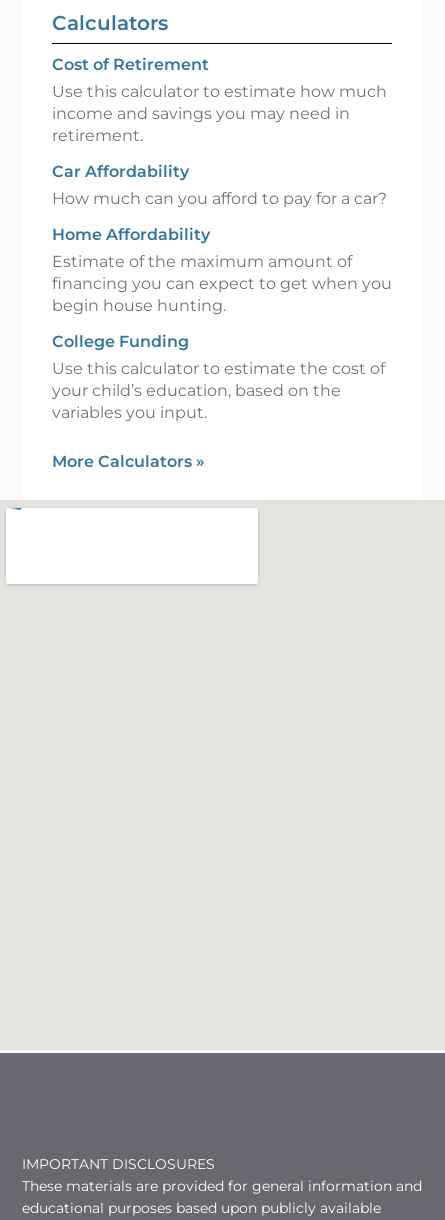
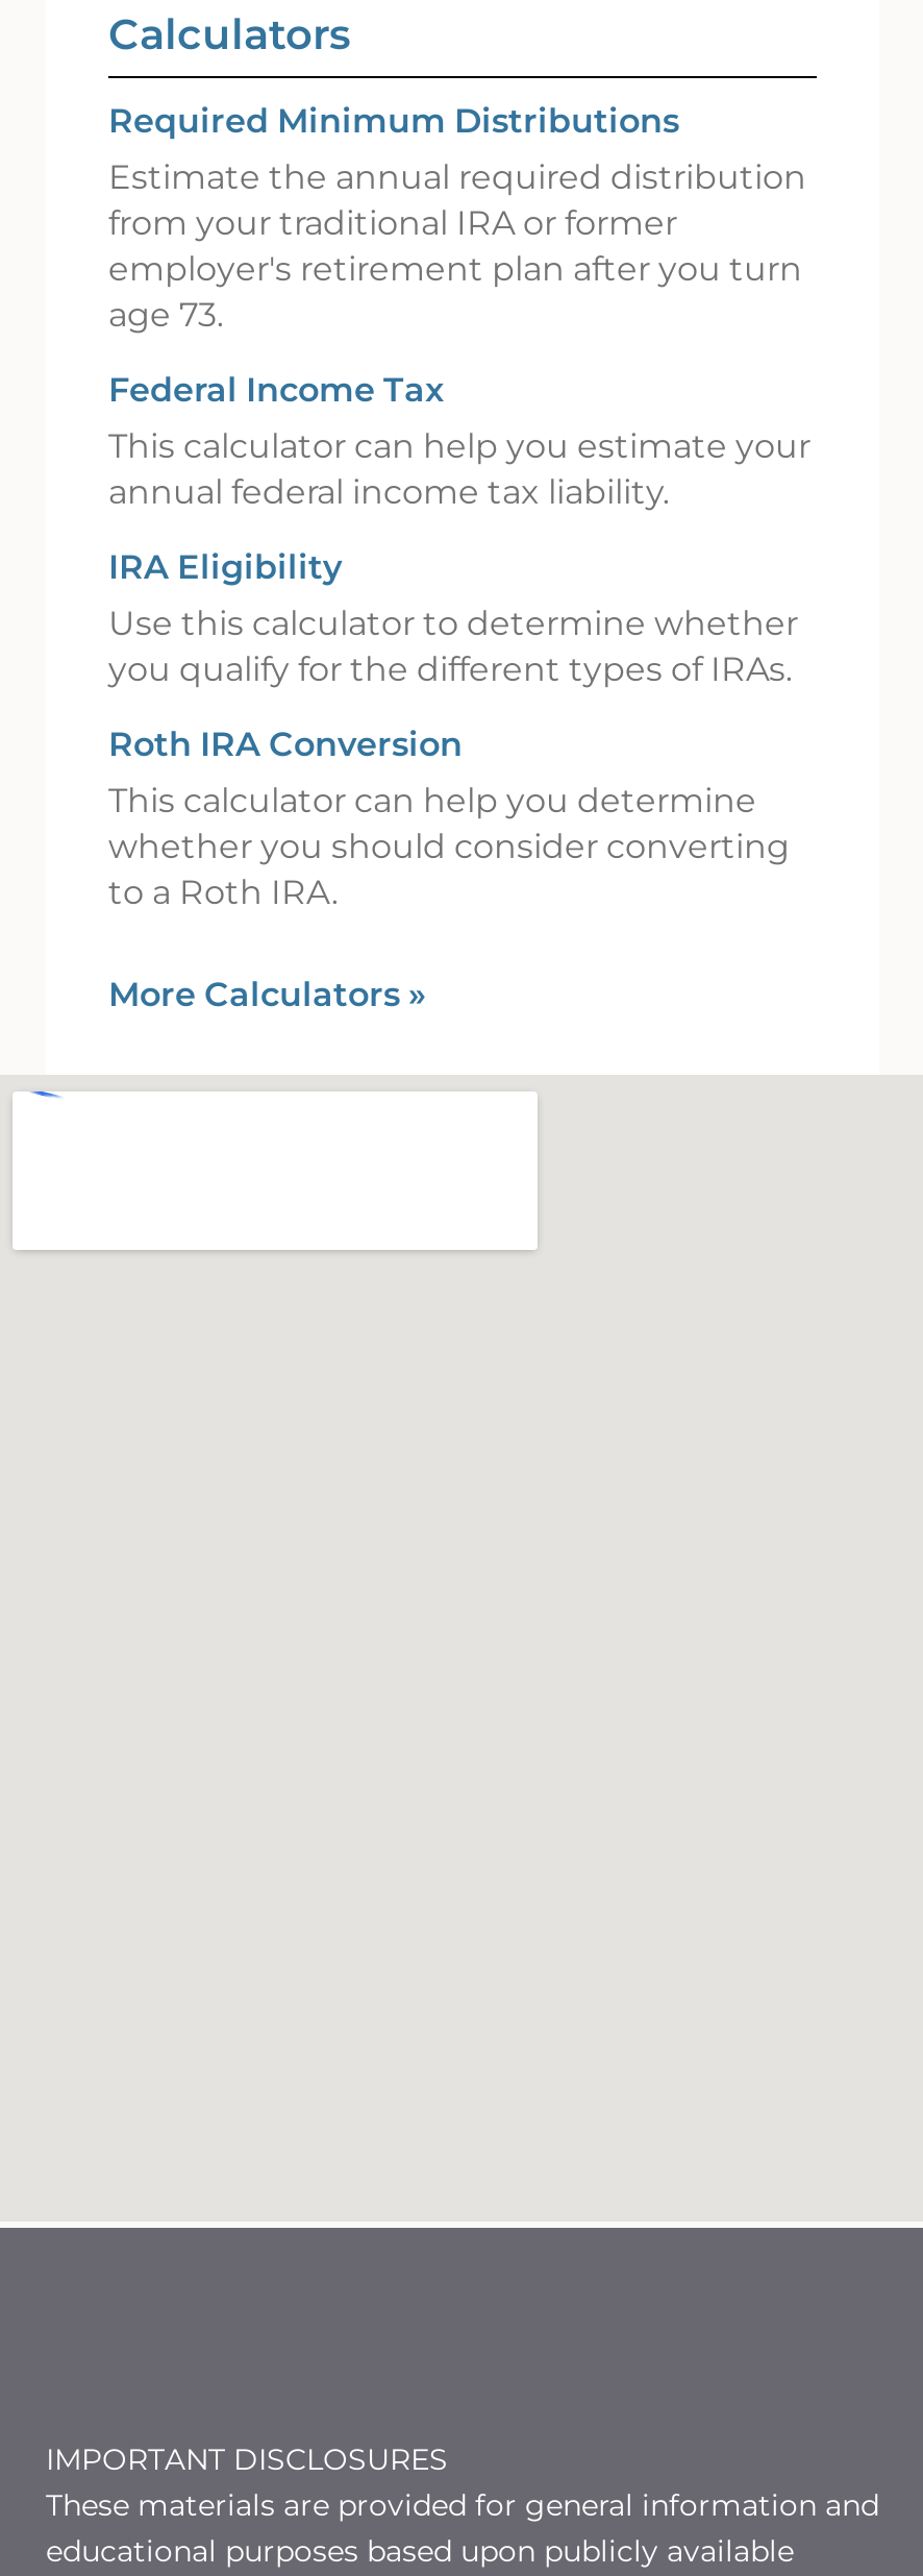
[52,55,387,145] Cost of Retirement | Use this calculator to estimate how much | income and savings you may need in | retirement. -> [108,101,806,335] Required Minimum Distributions | Estimate the annual required distribution | from your traditional IRA or former | employer's retirement plan after you turn | age 73.
[52,162,387,208] Car Affordability | How much can you afford to pay for a car? -> [108,370,810,512] Federal Income Tax | This calculator can help you estimate your | annual federal income tax liability.
[52,225,392,315] Home Affordability | Estimate of the maximum amount of | financing you can expect to get when you | begin house hunting. -> [108,548,798,689] IRA Eligibility | Use this calculator to determine whether | you qualify for the different types of IRAs.
[52,332,385,422] College Funding | Use this calculator to estimate the cost of | your child’s education, based on the | variables you input. -> [108,725,790,912] Roth IRA Conversion | This calculator can help you determine | whether you should consider converting | to a Roth IRA.

